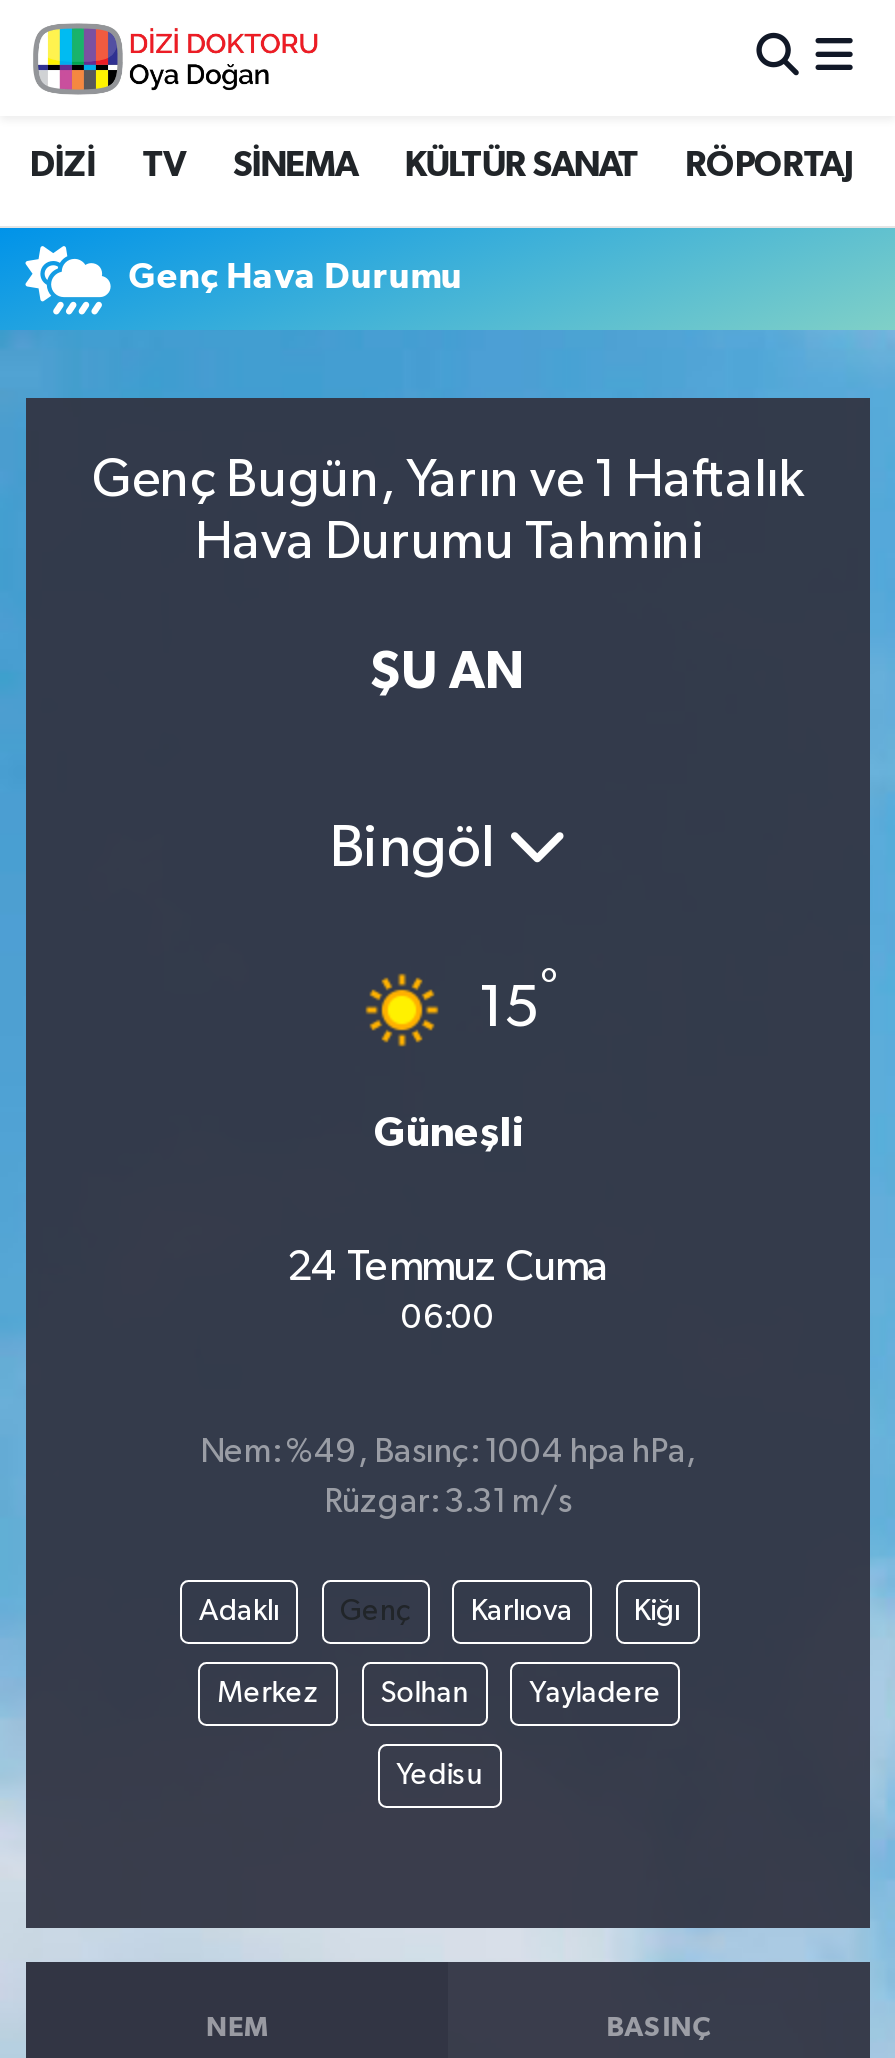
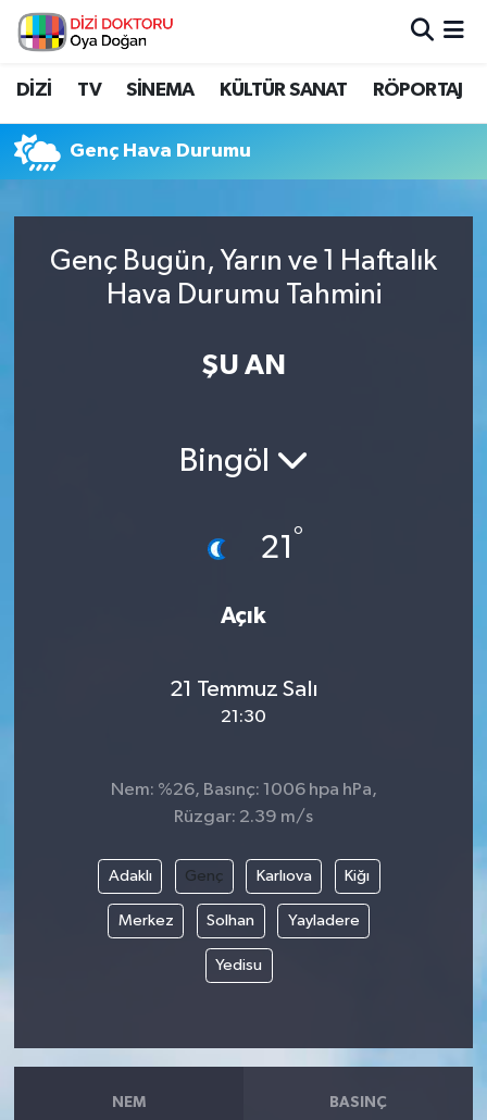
[364,967,558,1048] [image] | 15° -> [200,526,303,568] [image] | 21°
[374,1113,522,1155] Güneşli -> [221,605,266,628] Açık
[287,1246,609,1336] 24 Temmuz Cuma | 06:00 -> [169,677,318,726] 21 Temmuz Salı | 21:30
[200,1437,696,1471] Nem: %49, Basınç: 1004 hpa hPa, -> [110,781,377,800] Nem: %26, Basınç: 1006 hpa hPa,
[324,1487,572,1521] Rüzgar: 3.31 m/s -> [174,808,313,827] Rüzgar: 2.39 m/s

